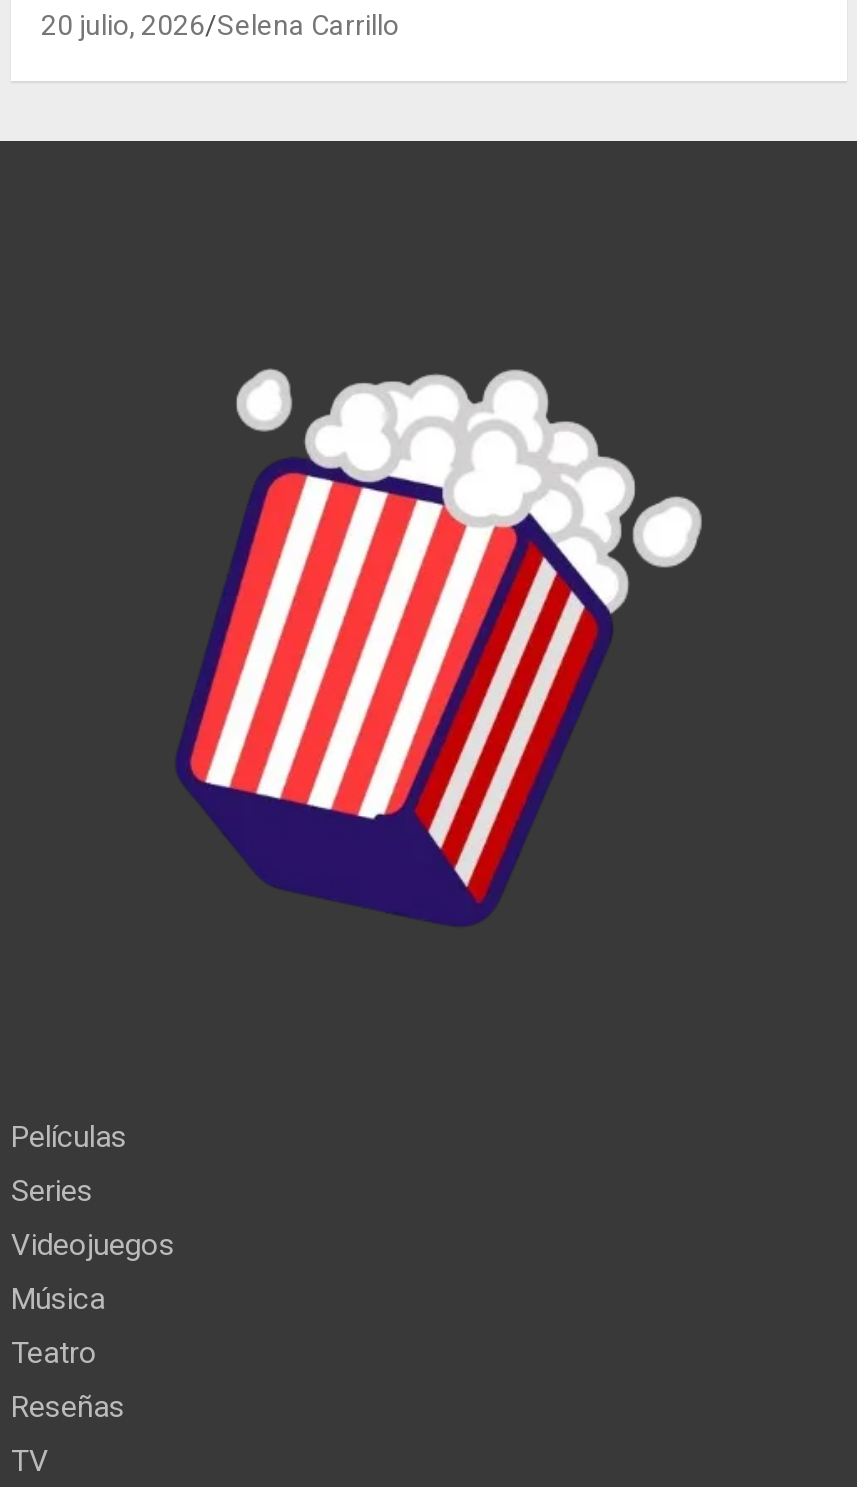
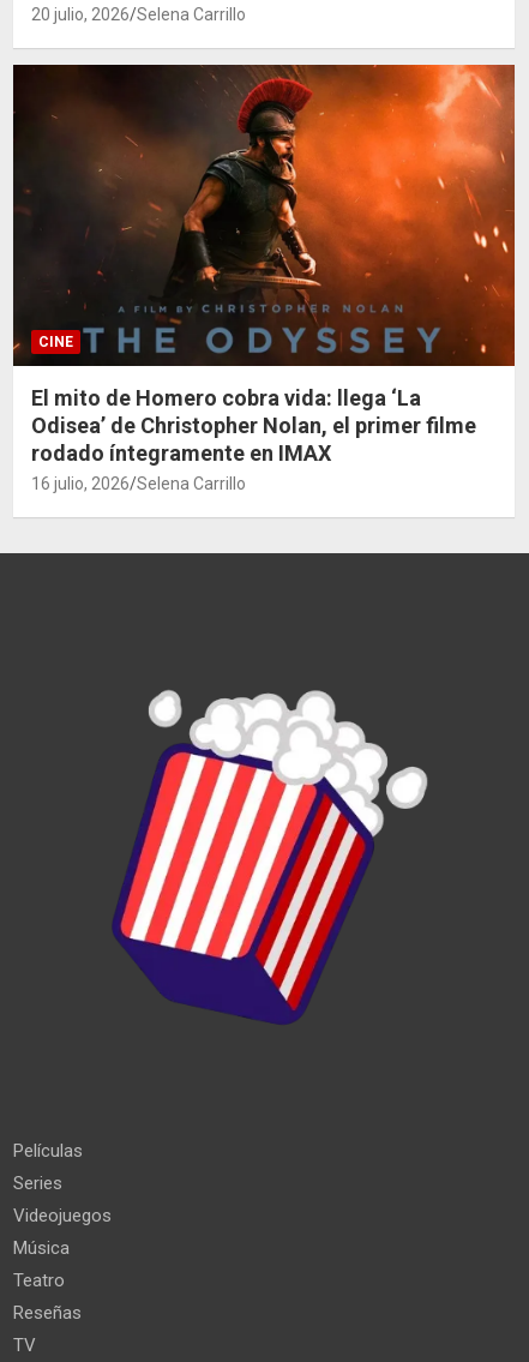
none -> [12,64,516,493] [image] | CINE | El mito de Homero cobra vida: llega ‘La | Odisea’ de Christopher Nolan, el primer filme | rodado íntegramente en IMAX | 16 julio, 2026 Selena Carrillo

